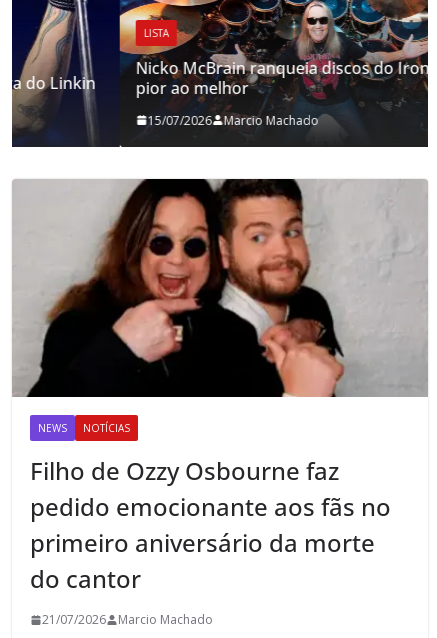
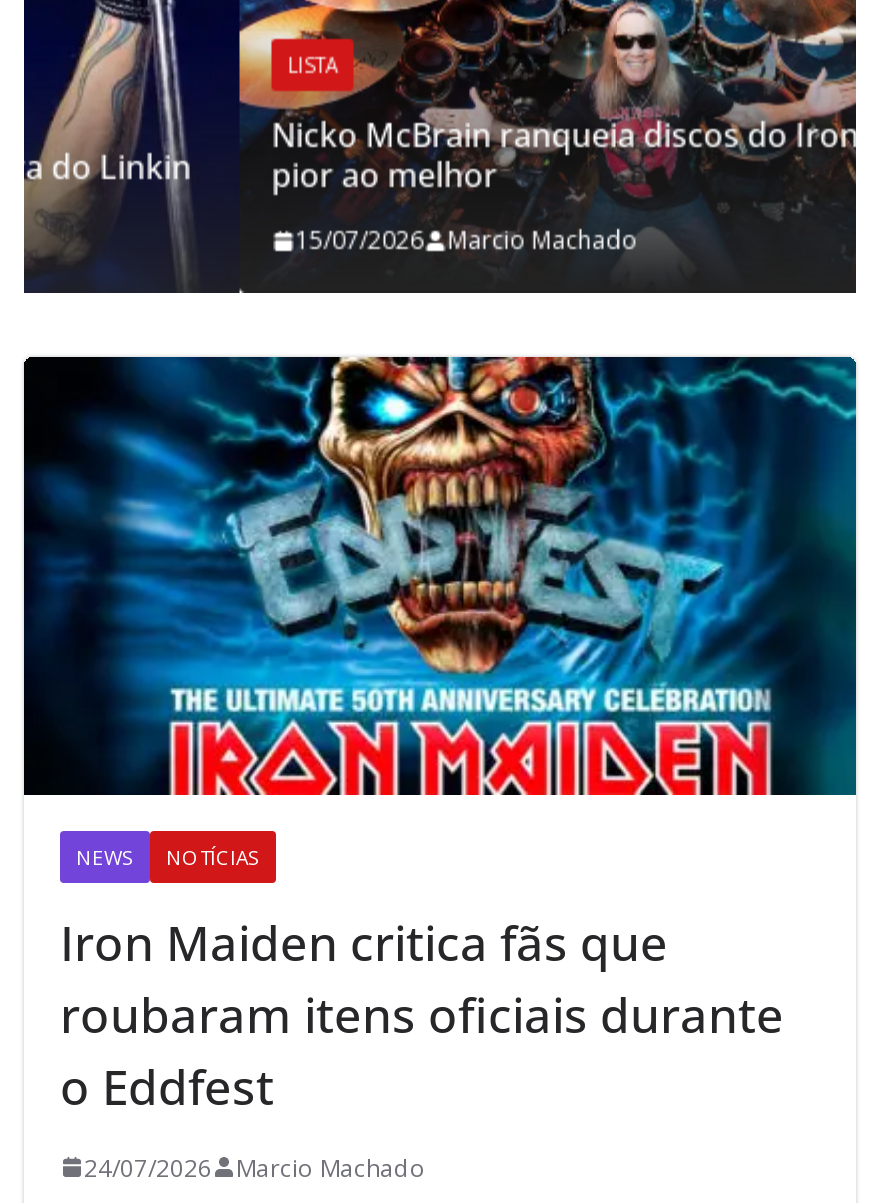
[12,178,428,398] [image] -> [22,354,858,798] [image]
[30,454,391,595] Filho de Ozzy Osbourne faz | pedido emocionante aos fãs no | primeiro aniversário da morte | do cantor -> [60,909,784,1119] Iron Maiden critica fãs que | roubaram itens oficiais durante | o Eddfest
[42,611,213,628] 21/07/2026 Marcio Machado -> [84,1151,426,1185] 24/07/2026 Marcio Machado

